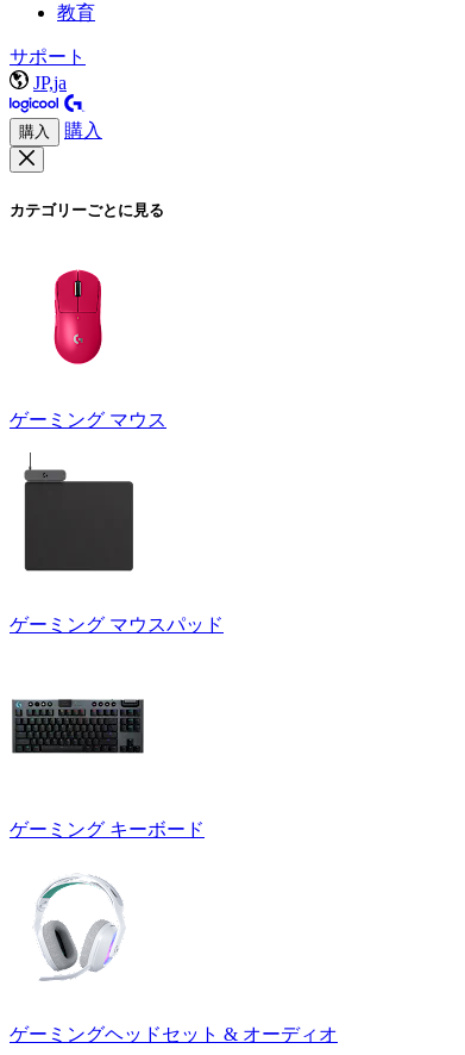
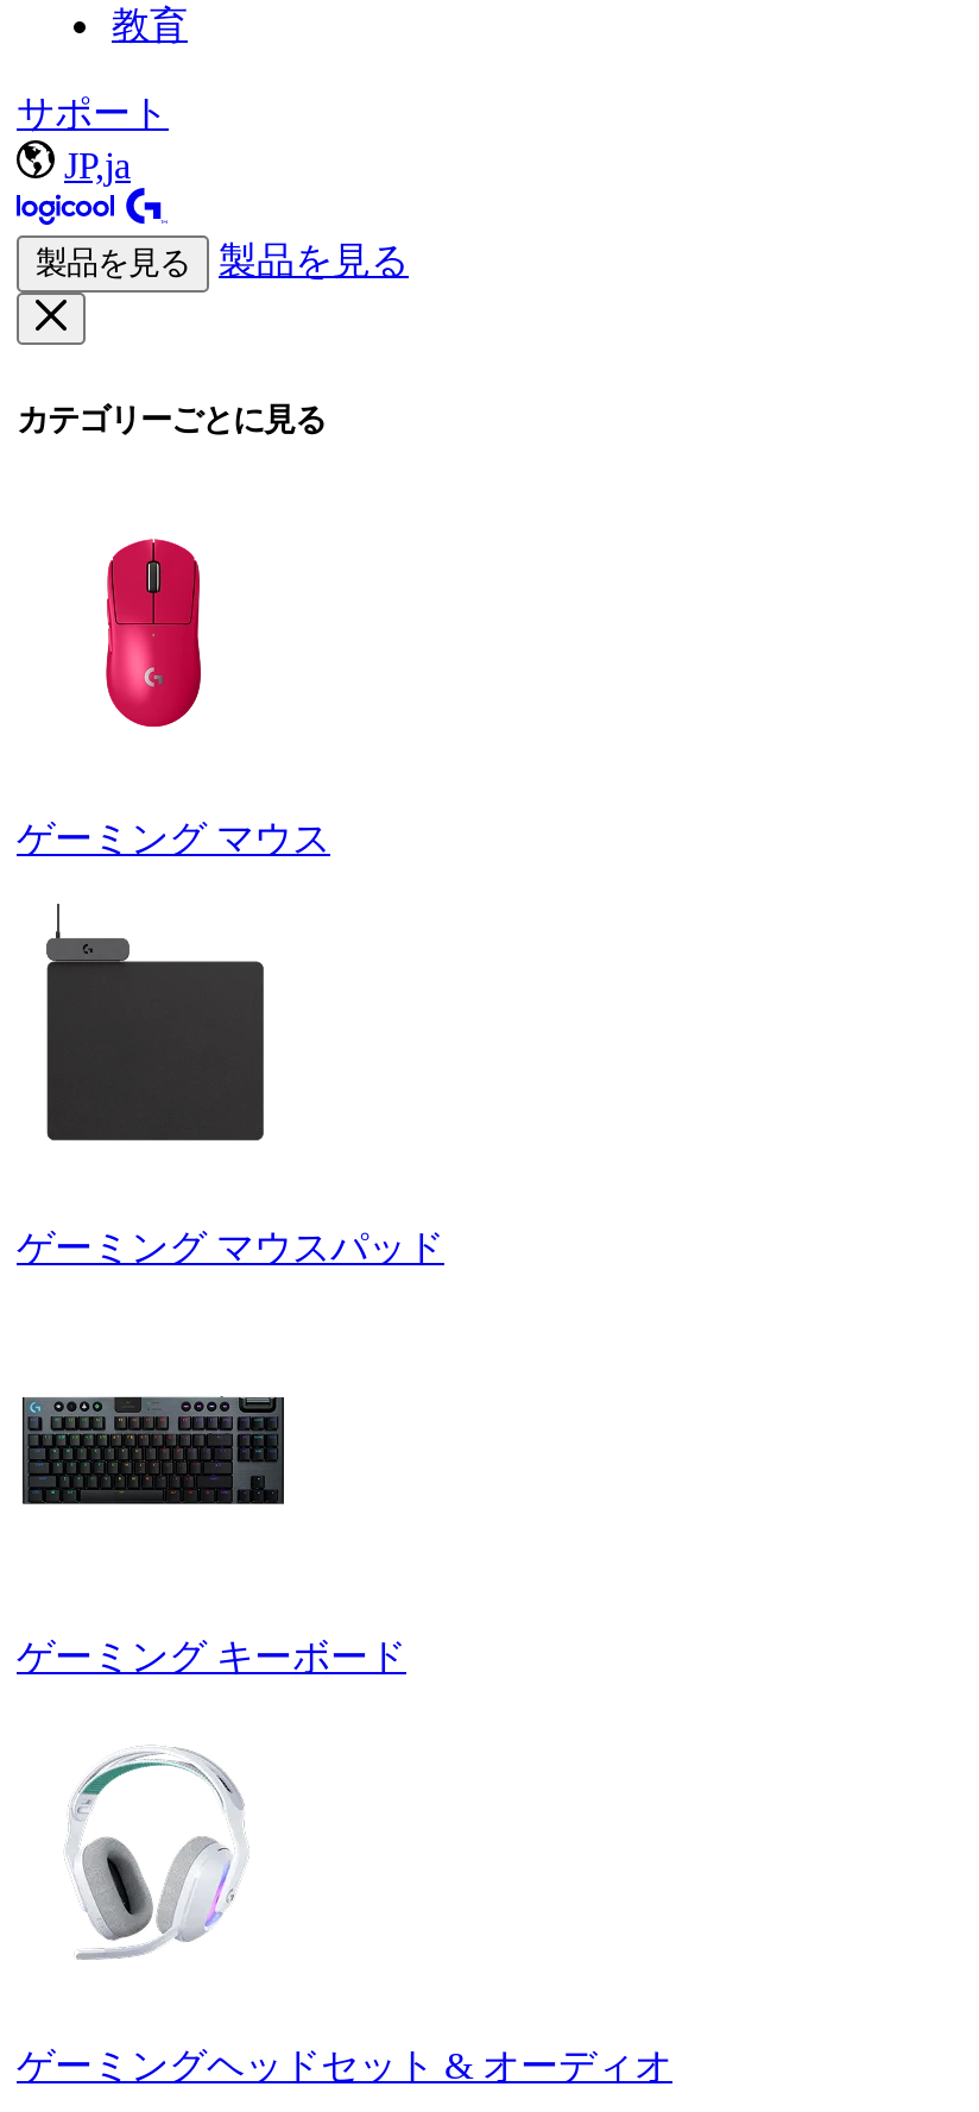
[19,120,102,141] 購入 | 購入 -> [36,240,409,281] 製品を見る | 製品を見る

